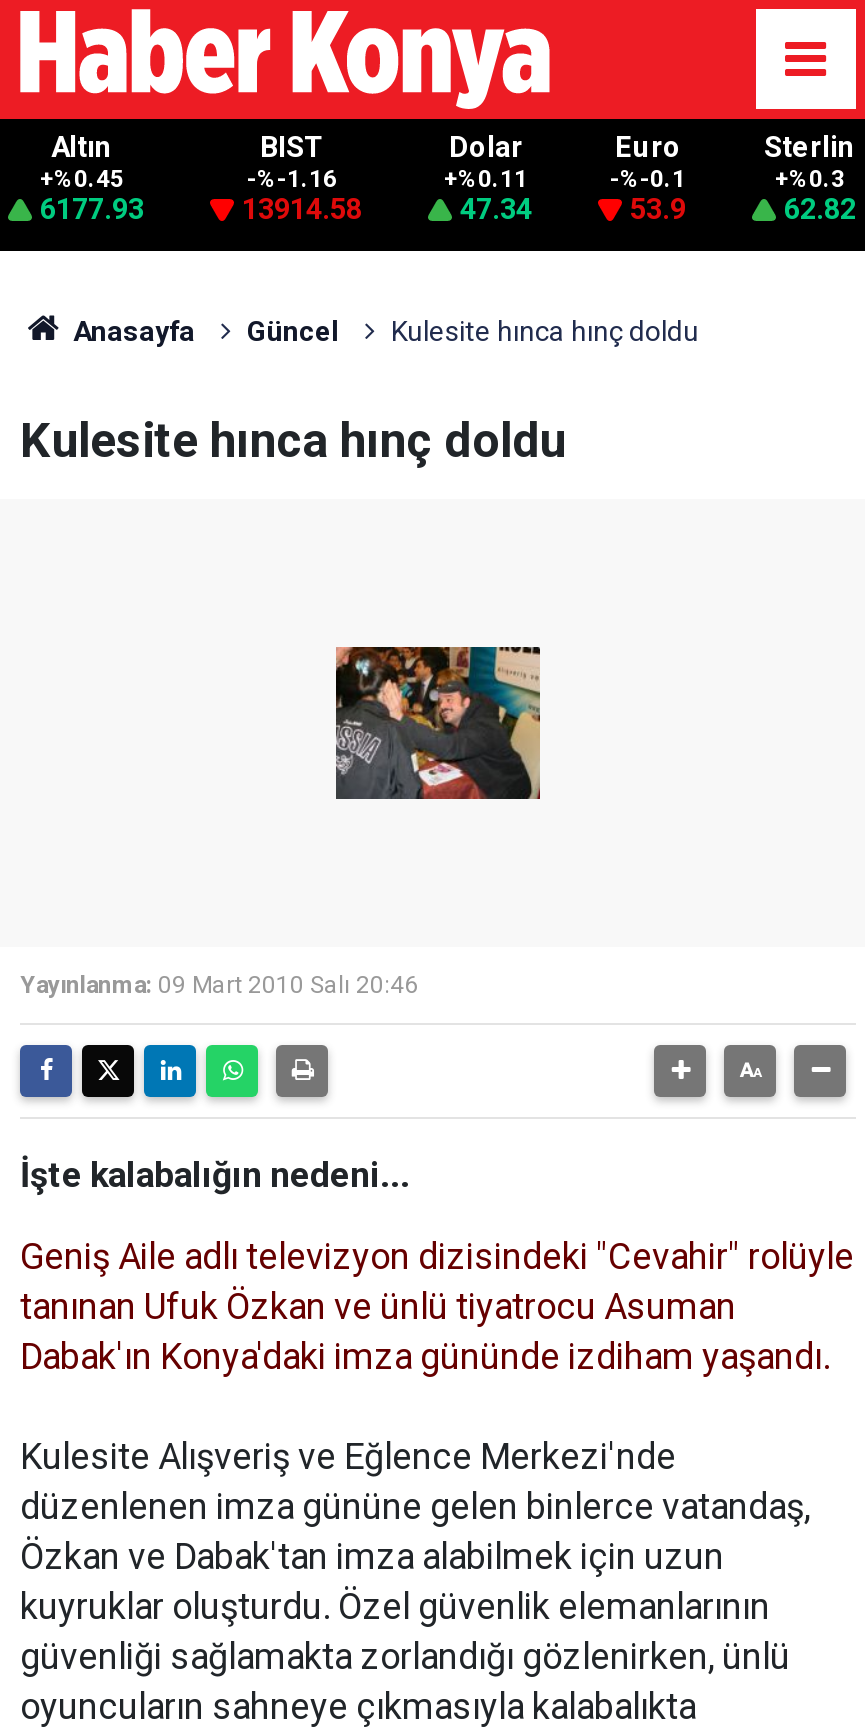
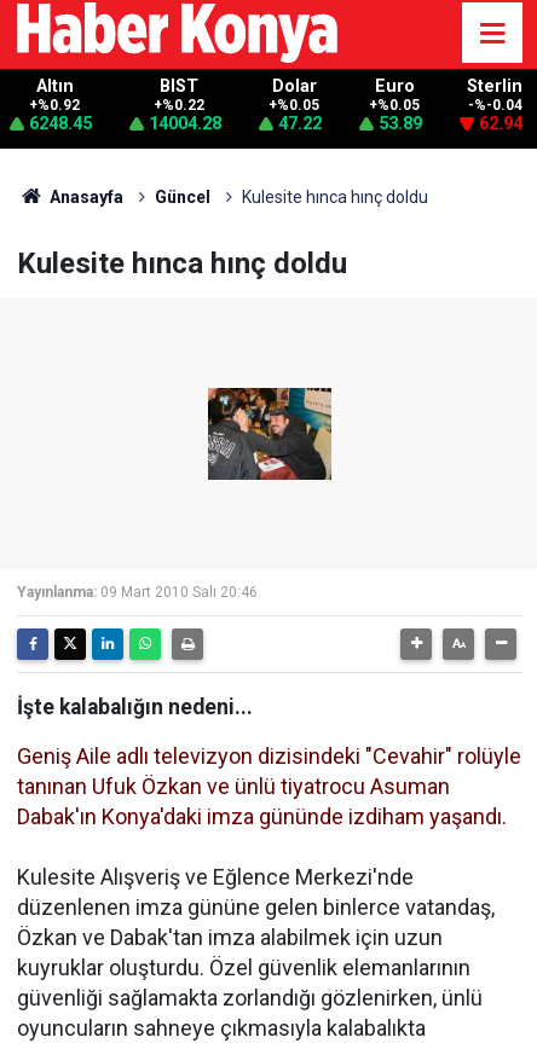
[40,165,124,193] +%0.45 -> [29,97,80,114] +%0.92
[247,165,337,193] -%-1.16 -> [154,97,204,114] +%0.22
[444,165,528,193] +%0.11 -> [268,97,319,114] +%0.05
[610,165,686,193] -%-0.1 -> [369,97,420,114] +%0.05
[775,165,845,193] +%0.3 -> [467,97,522,114] -%-0.04
[40,193,144,227] 6177.93 -> [29,114,92,134] 6248.45
[242,193,362,227] 13914.58 -> [149,114,221,134] 14004.28
[460,193,532,227] 47.34 -> [278,114,322,134] 47.22
[630,193,686,227] 53.9 -> [379,114,422,134] 53.89
[784,193,856,227] 62.82 -> [479,114,522,134] 62.94

